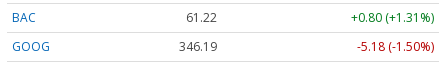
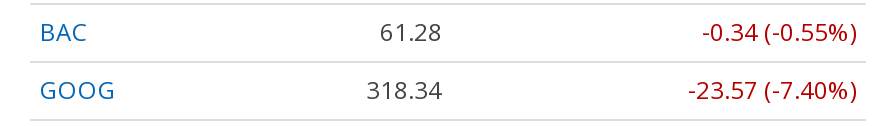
[186,9,217,26] 61.22 -> [380,14,442,48] 61.28
[351,9,434,26] +0.80 (+1.31%) -> [702,14,856,48] -0.34 (-0.55%)
[179,38,217,55] 346.19 -> [366,72,442,106] 318.34
[357,38,434,55] -5.18 (-1.50%) -> [688,72,856,106] -23.57 (-7.40%)

